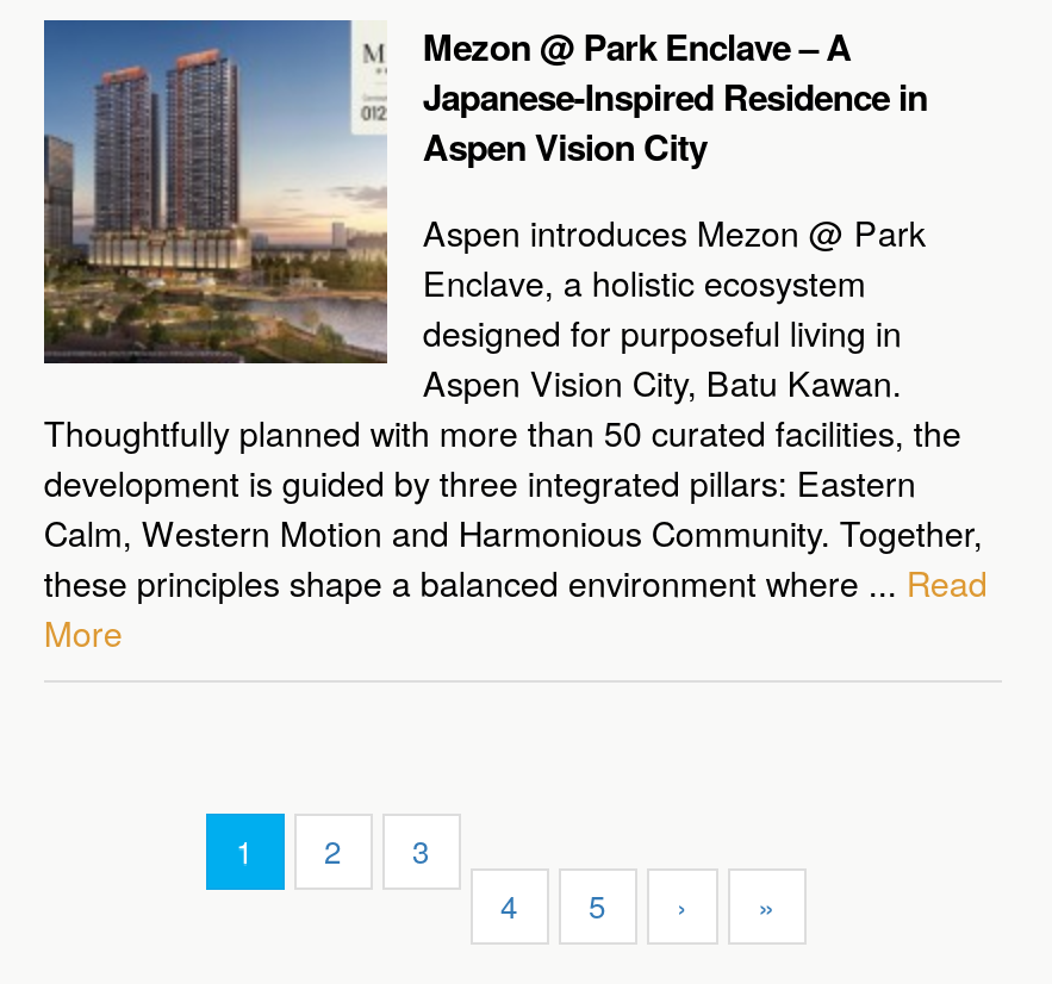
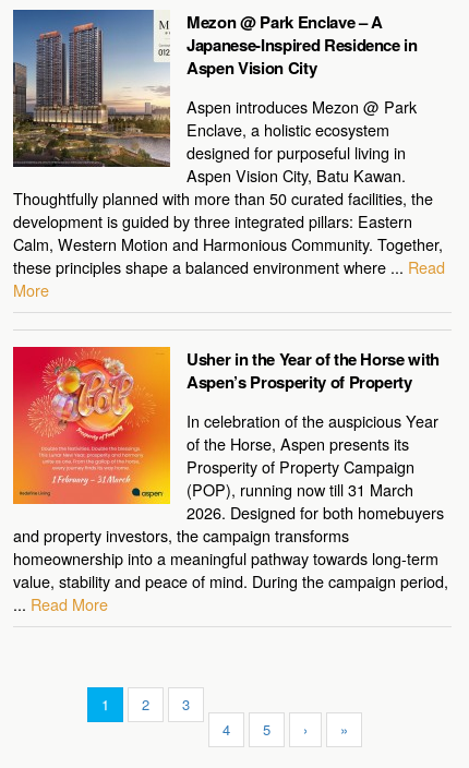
none -> [12,346,448,615] [image] | Usher in the Year of the Horse with | Aspen’s Prosperity of Property | In celebration of the auspicious Year | of the Horse, Aspen presents its | Prosperity of Property Campaign | (POP), running now till 31 March | 2026. Designed for both homebuyers | and property investors, the campaign transforms | homeownership into a meaningful pathway towards long-term | value, stability and peace of mind. During the campaign period, | ... Read More

